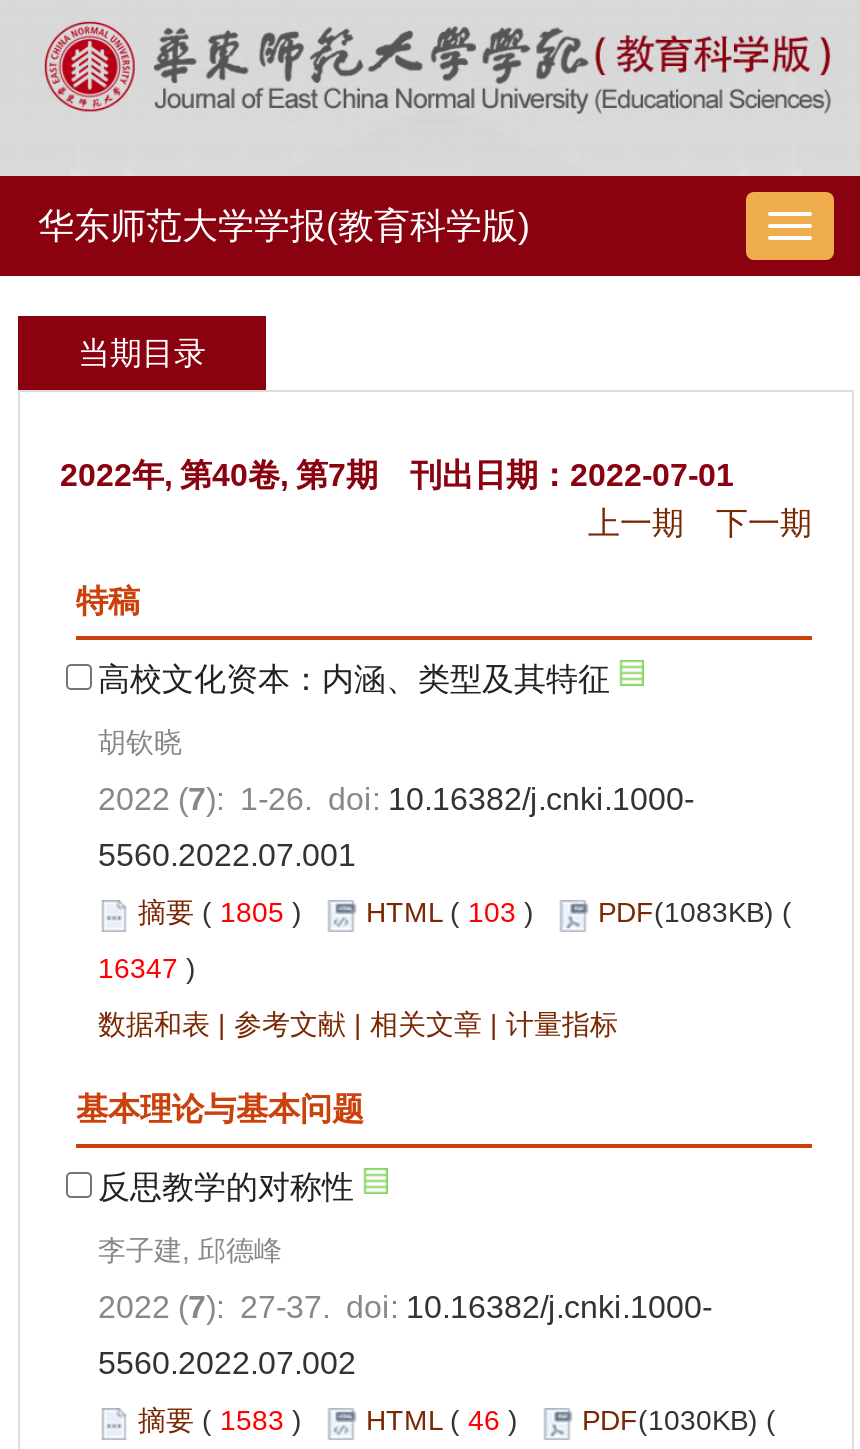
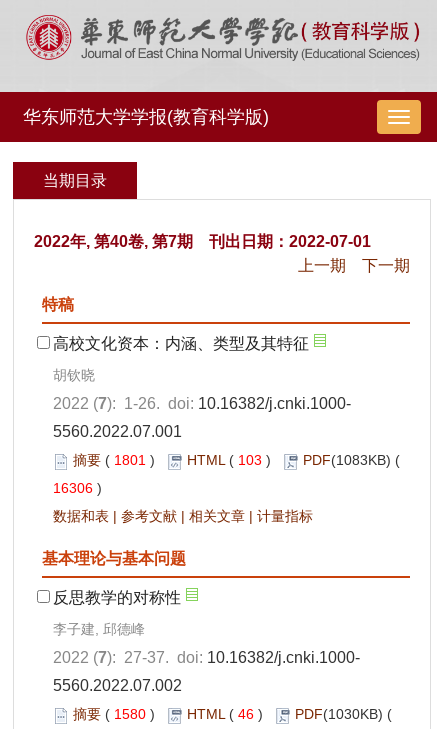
[138,896,792,928] 摘要(1805) HTML (103) PDF(1083KB) ( -> [73,452,400,468] 摘要(1801) HTML (103) PDF(1083KB) (
[98,952,212,984] 16347) -> [53,480,110,496] 16306)
[138,1404,776,1436] 摘要(1583) HTML (46) PDF(1030KB) ( -> [73,706,392,722] 摘要(1580) HTML (46) PDF(1030KB) (

